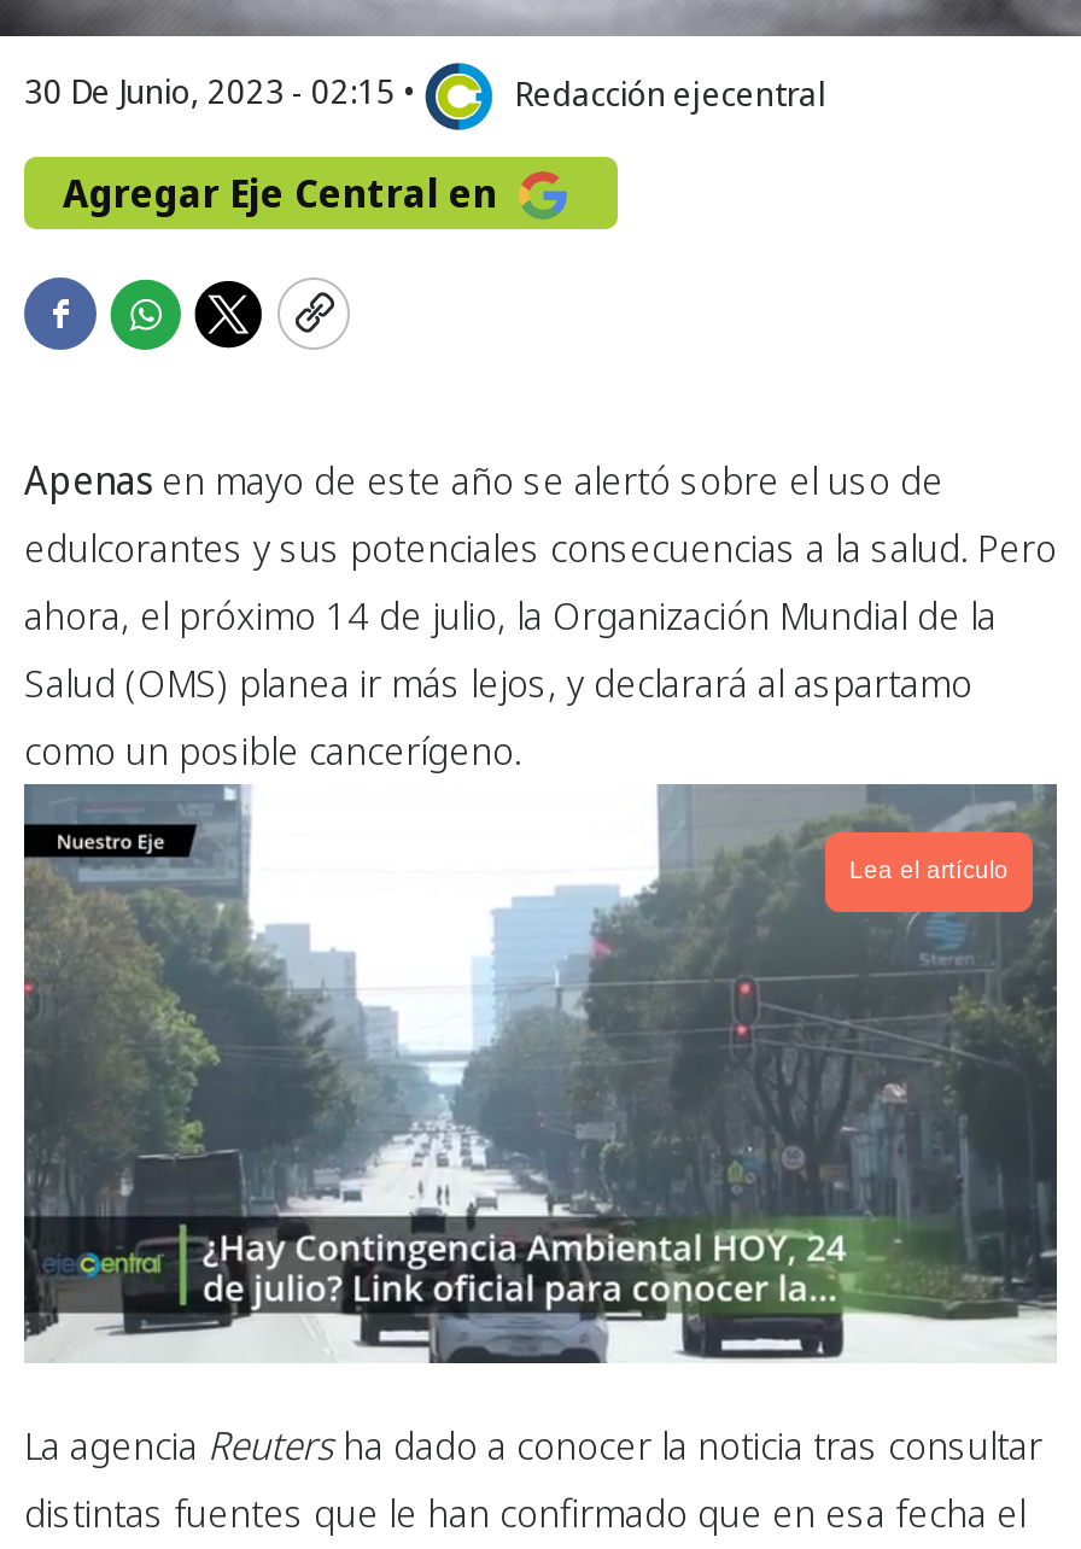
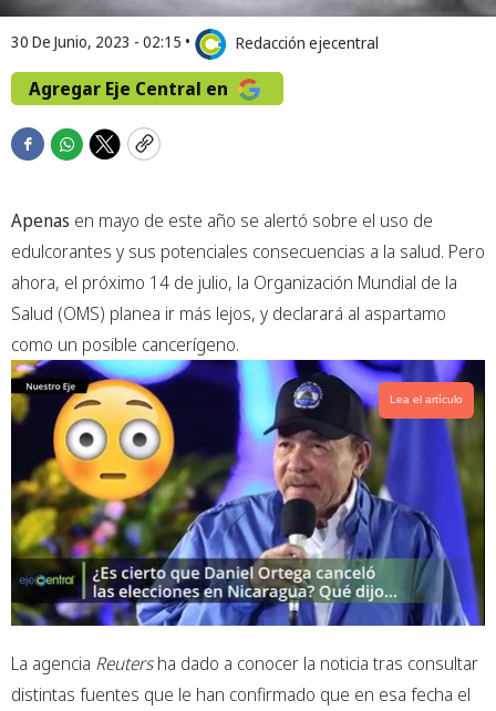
[22,782,1059,1366] [image] -> [10,359,486,627] [image]

